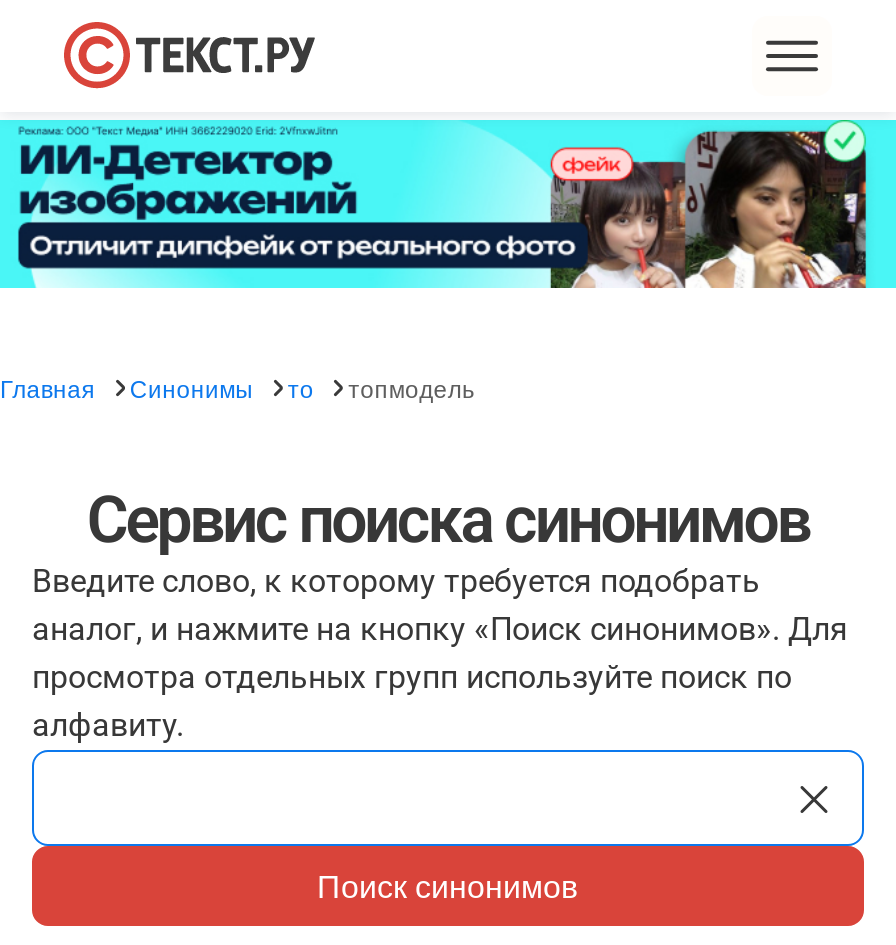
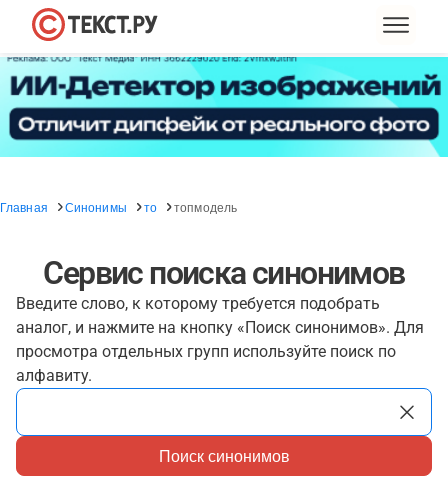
[6,120,878,290] [image] -> [3,56,442,158] [image]

